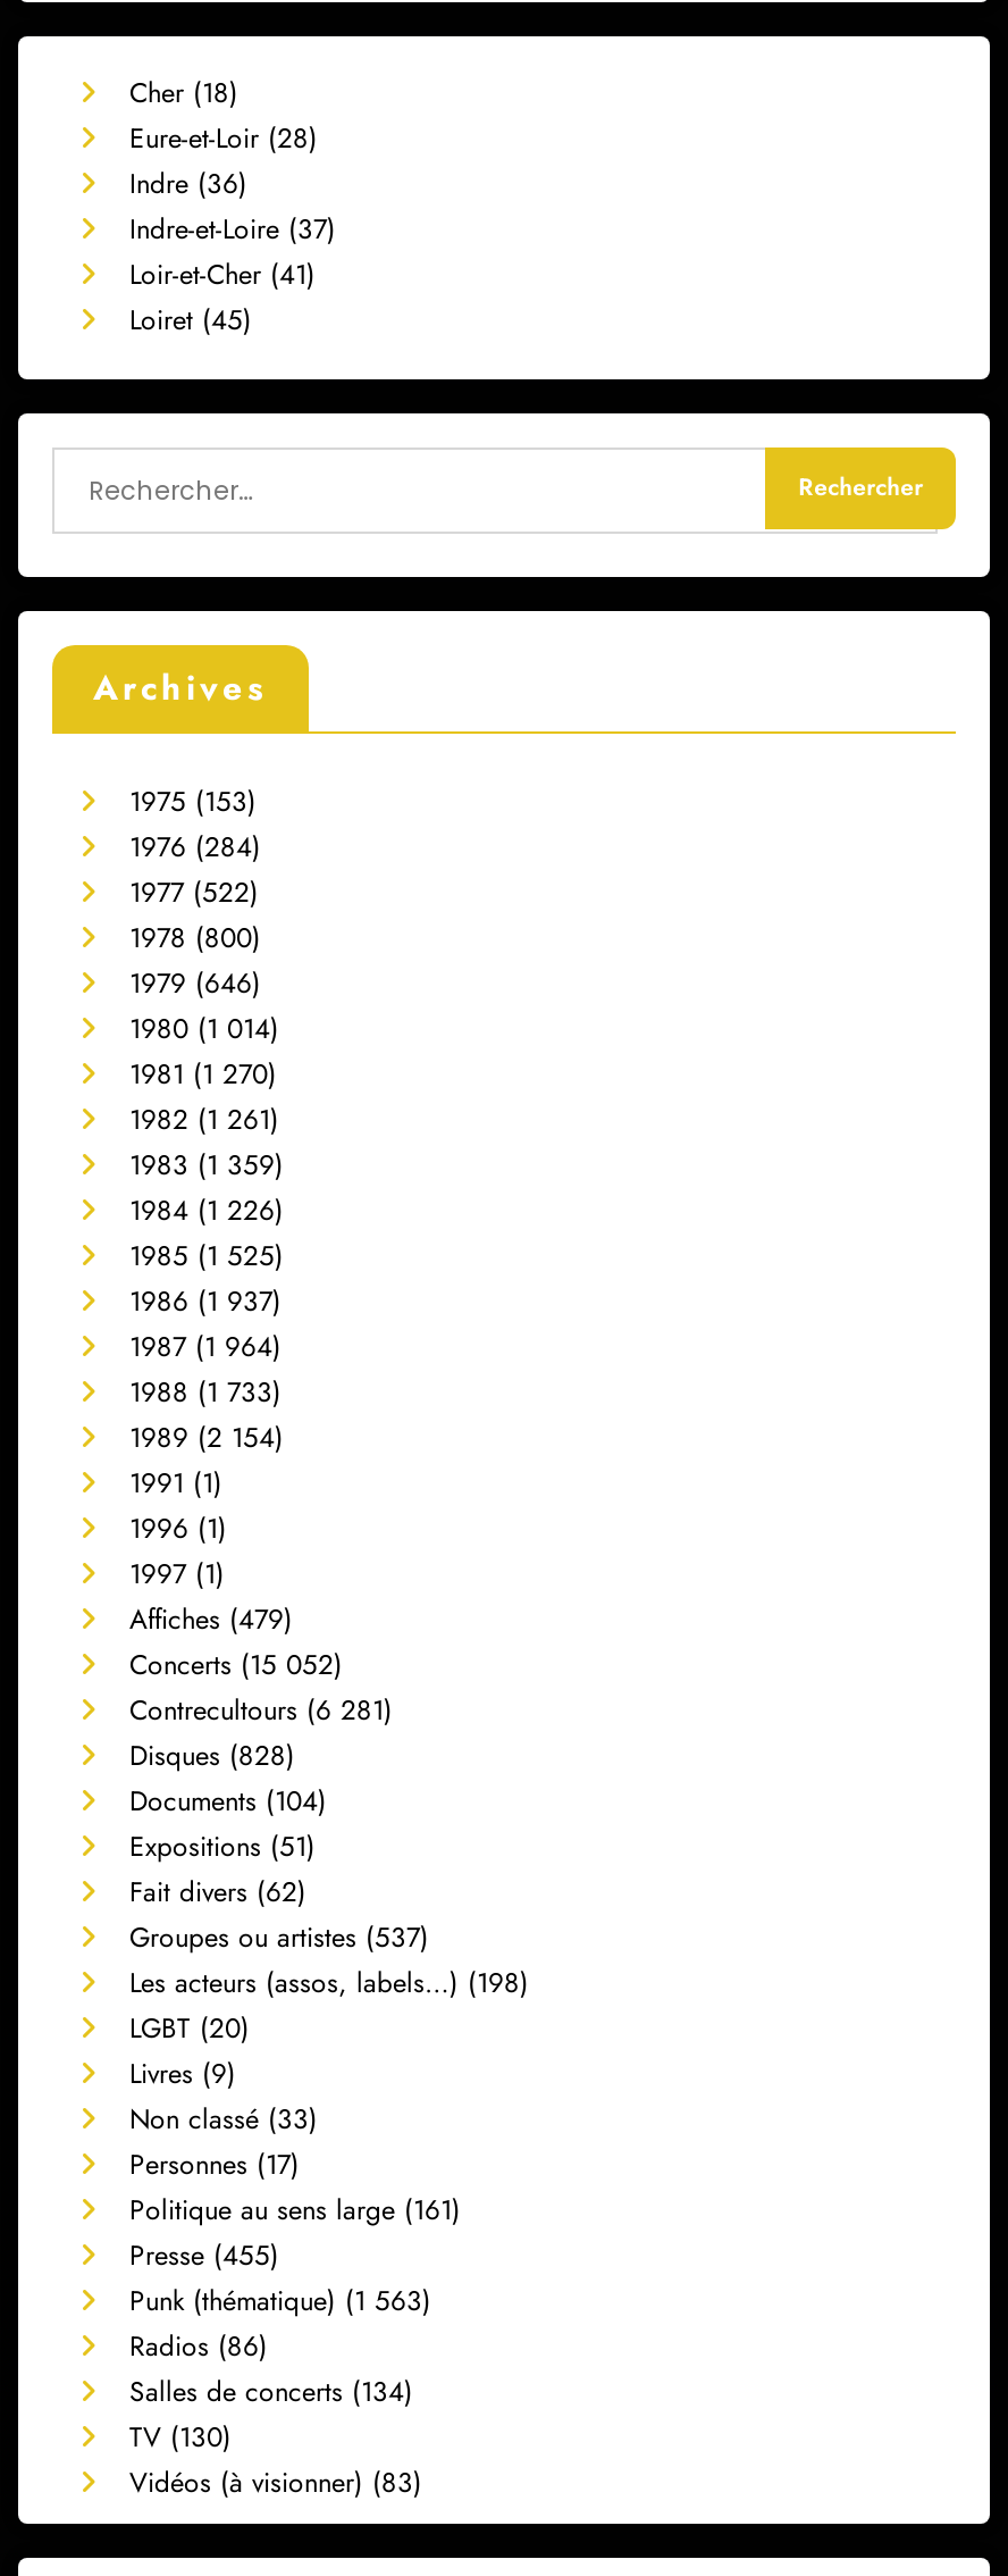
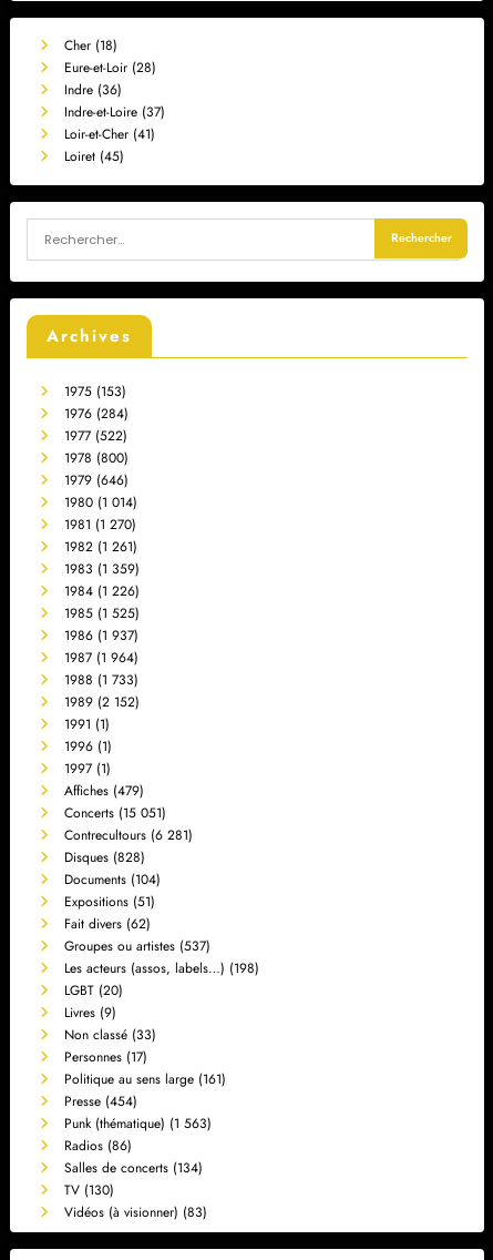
[129,1417,284,1457] 1989 (2 154) -> [64,692,140,712] 1989 (2 152)
[129,1644,343,1685] Concerts (15 052) -> [64,803,166,823] Concerts (15 051)
[129,2234,279,2275] Presse (455) -> [64,1091,137,1111] Presse (454)

